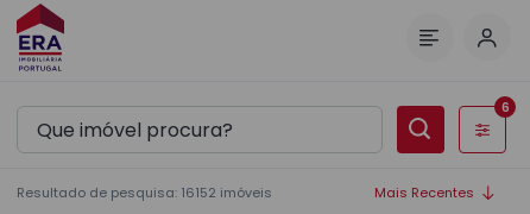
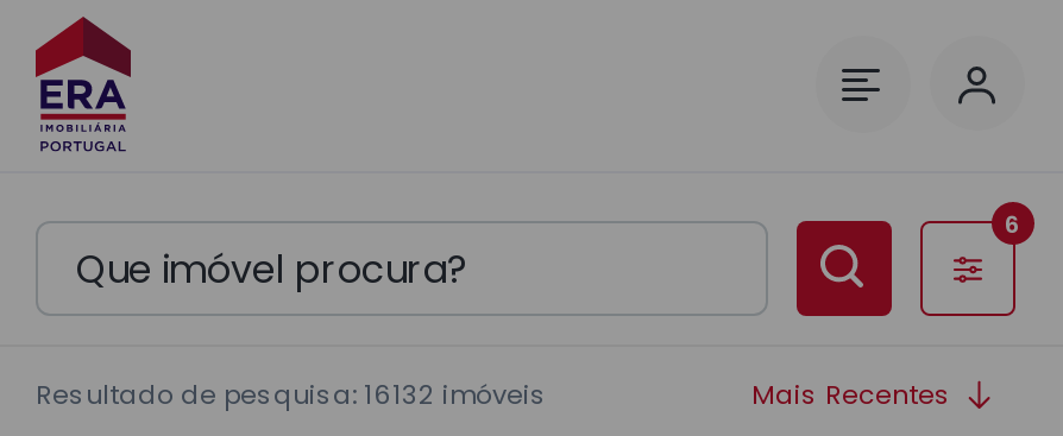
[17,183,272,202] Resultado de pesquisa 16152 imóveis -> [36,376,547,414] Resultado de pesquisa 16132 imóveis

